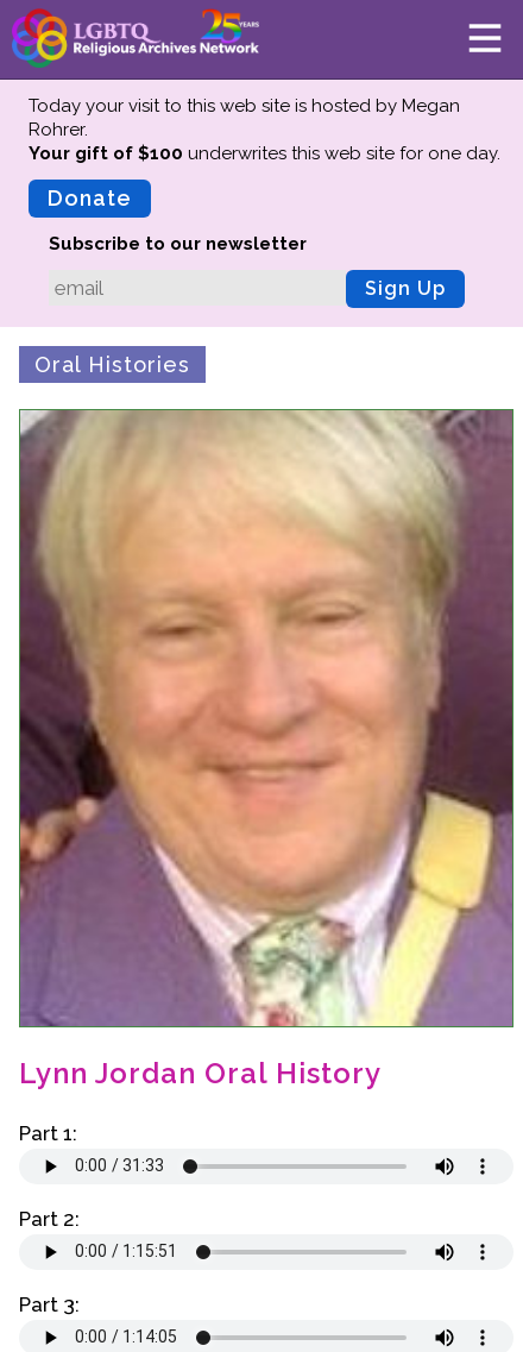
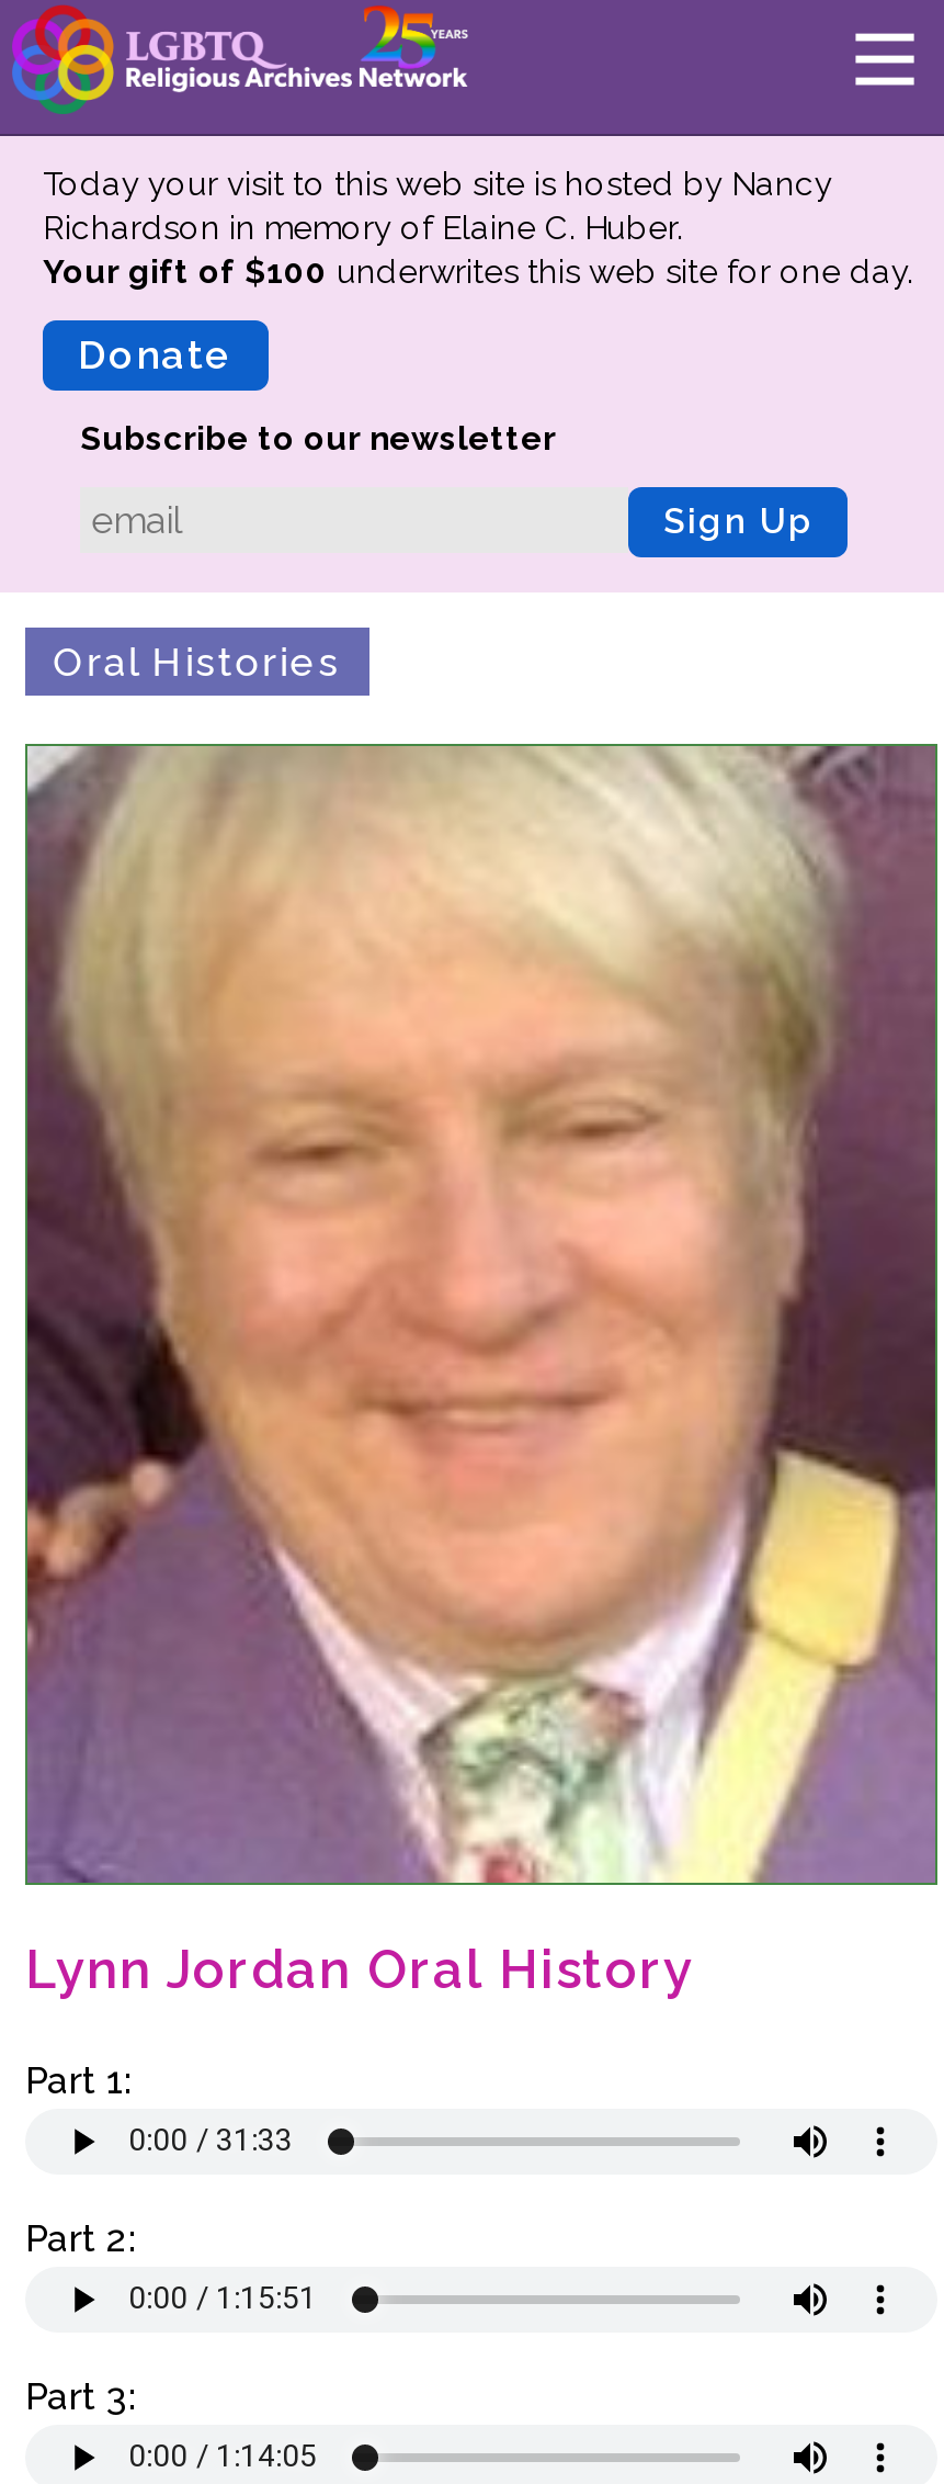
[29,95,460,140] Today your visit to this web site is hosted by Megan | Rohrer. -> [43,165,832,248] Today your visit to this web site is hosted by Nancy | Richardson in memory of Elaine C. Huber.

